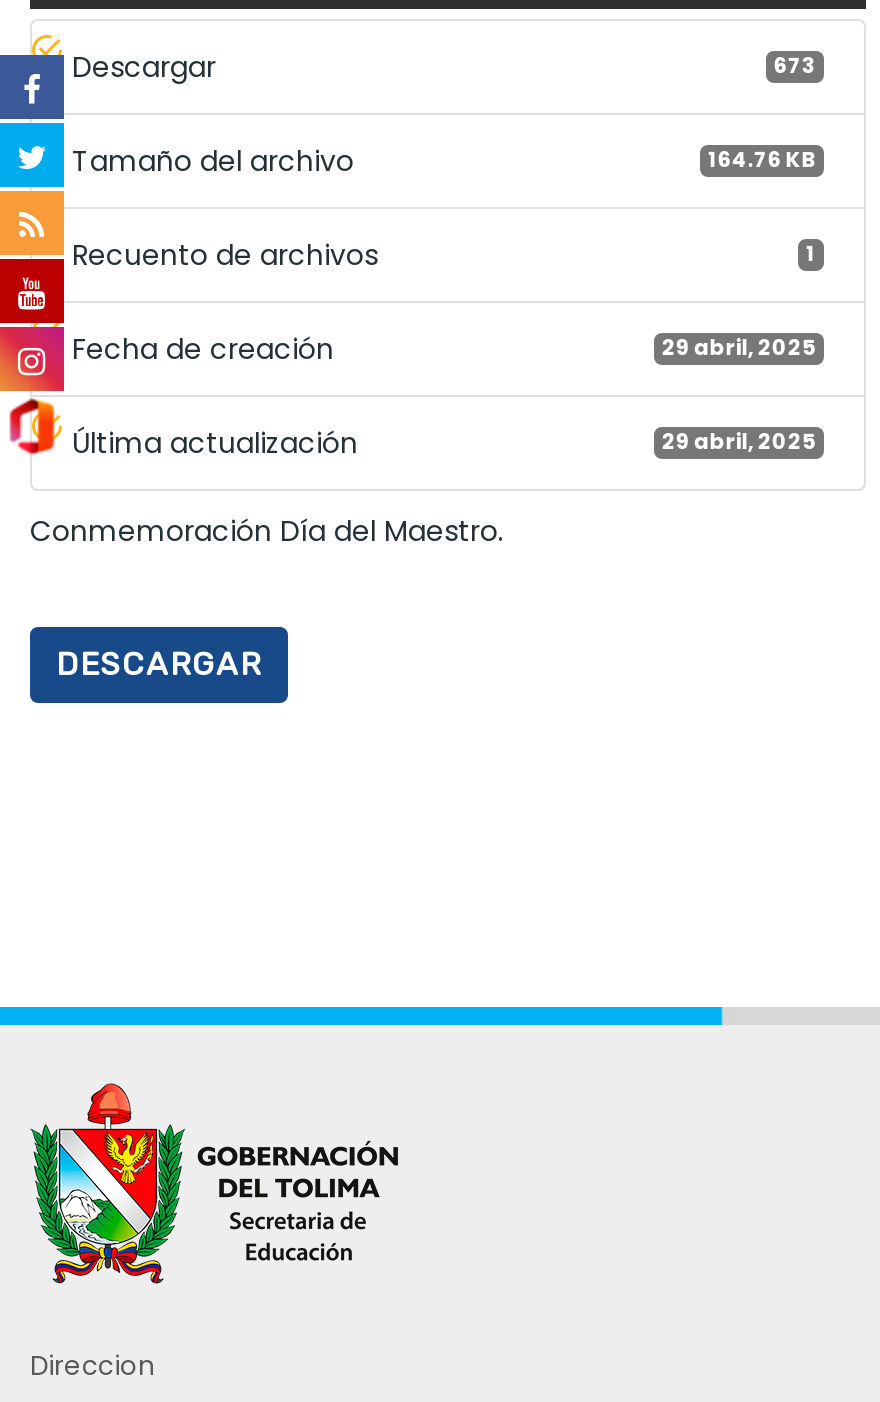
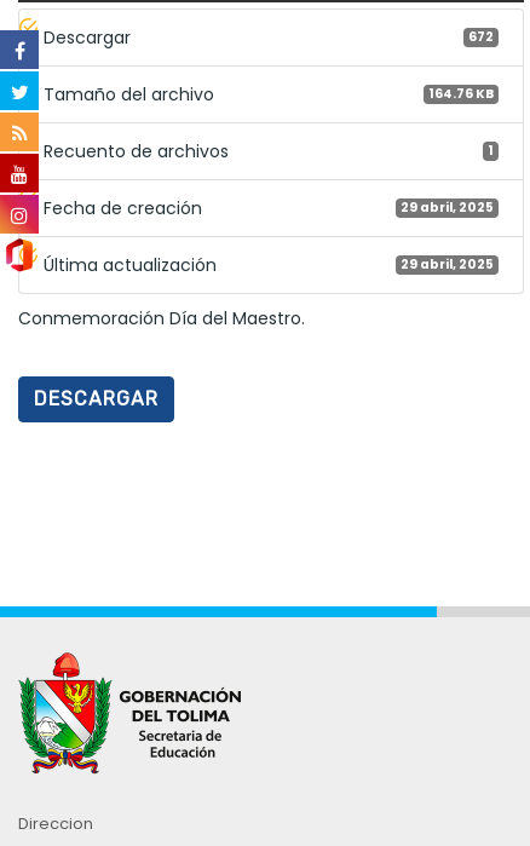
[774,51,816,81] 673 -> [468,28,493,46] 672

